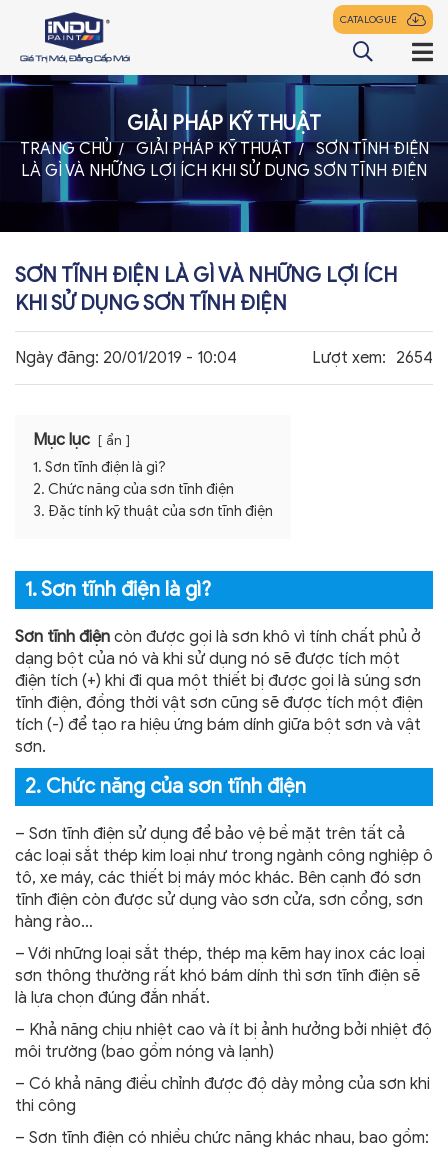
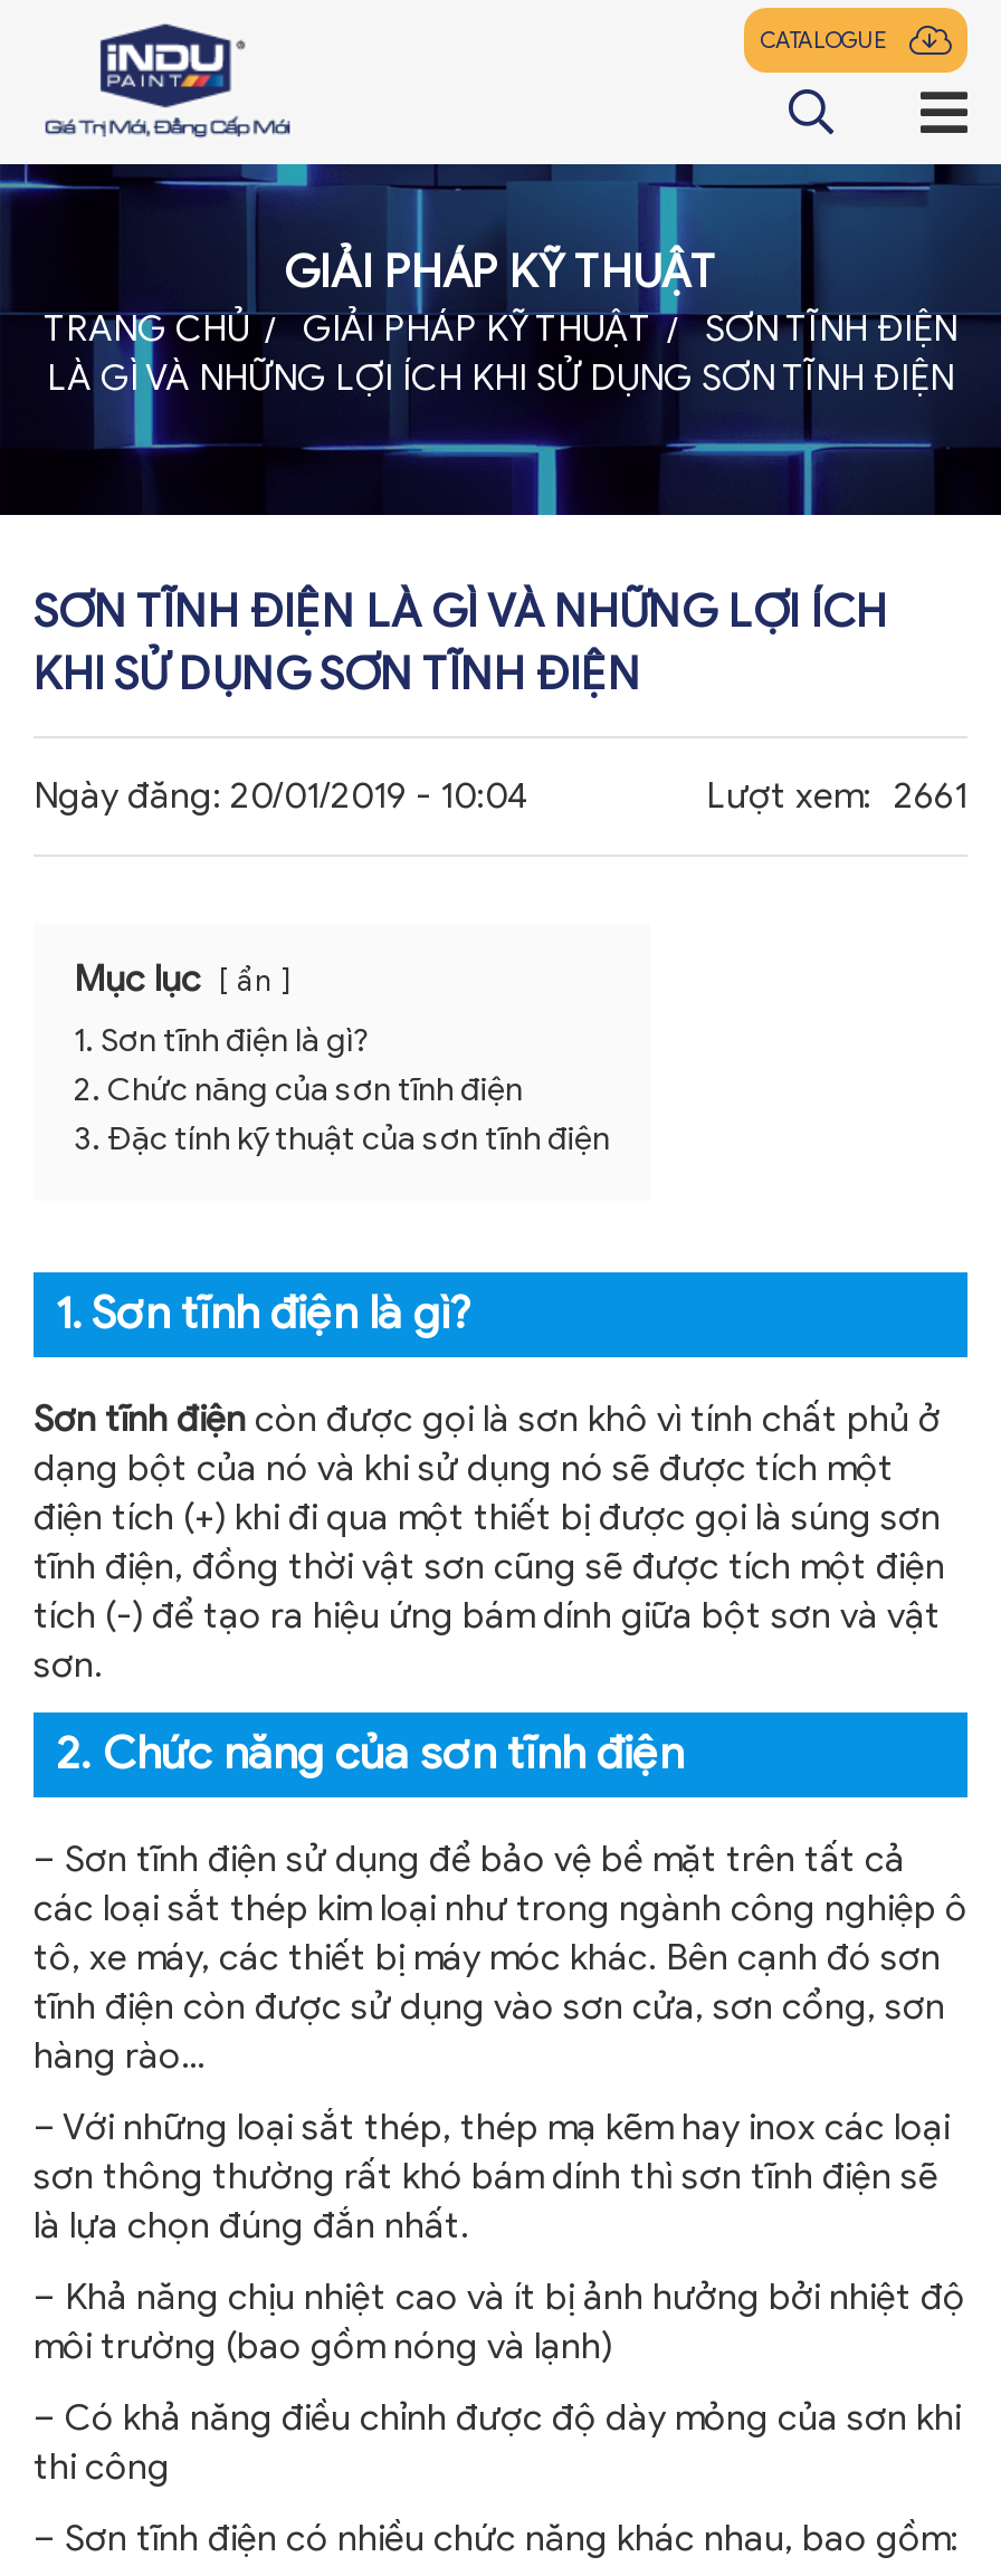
[312,348,433,368] Lượt xem: 2654 -> [706,775,967,820] Lượt xem: 2661

